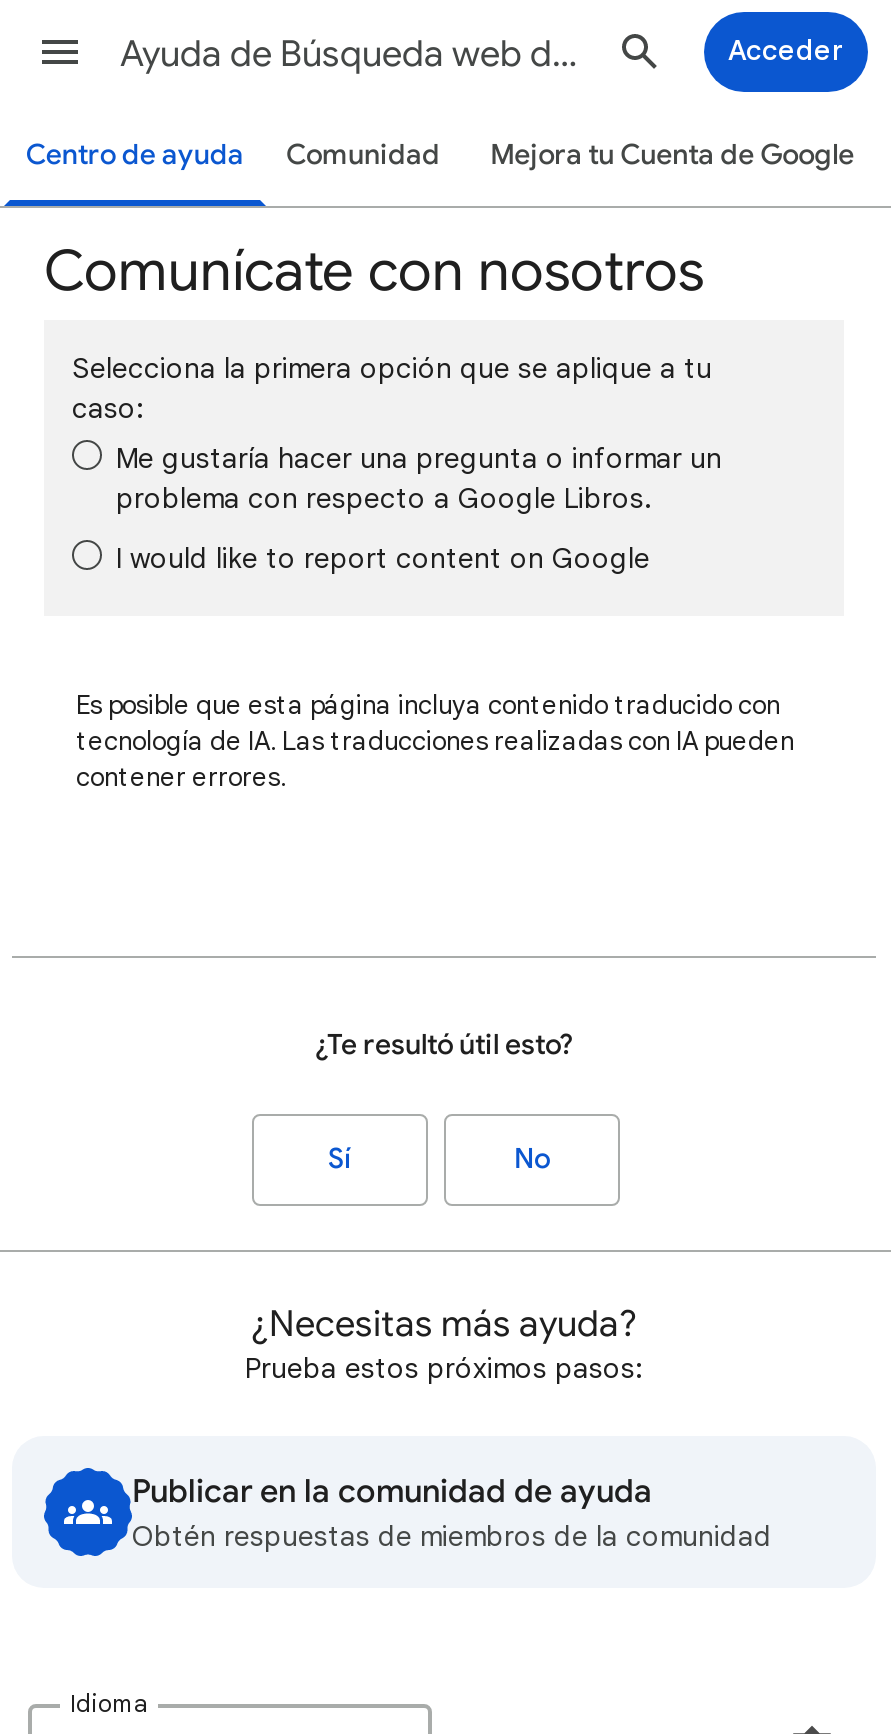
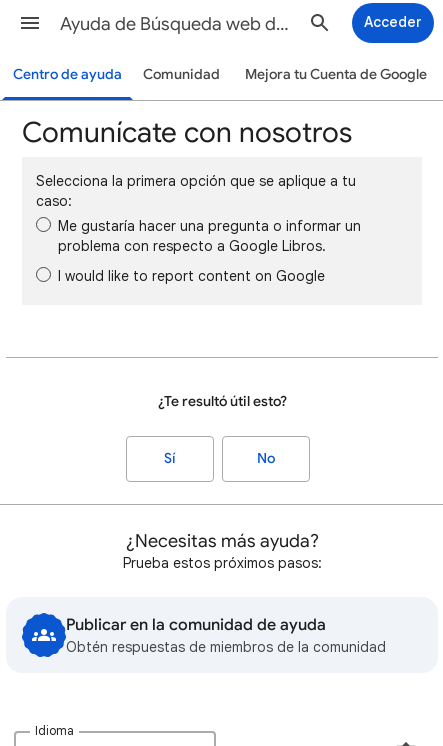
[76,688,794,794] Es posible que esta página incluya contenido traducido con | tecnología de IA. Las traducciones realizadas con IA pueden | contener errores. -> none

